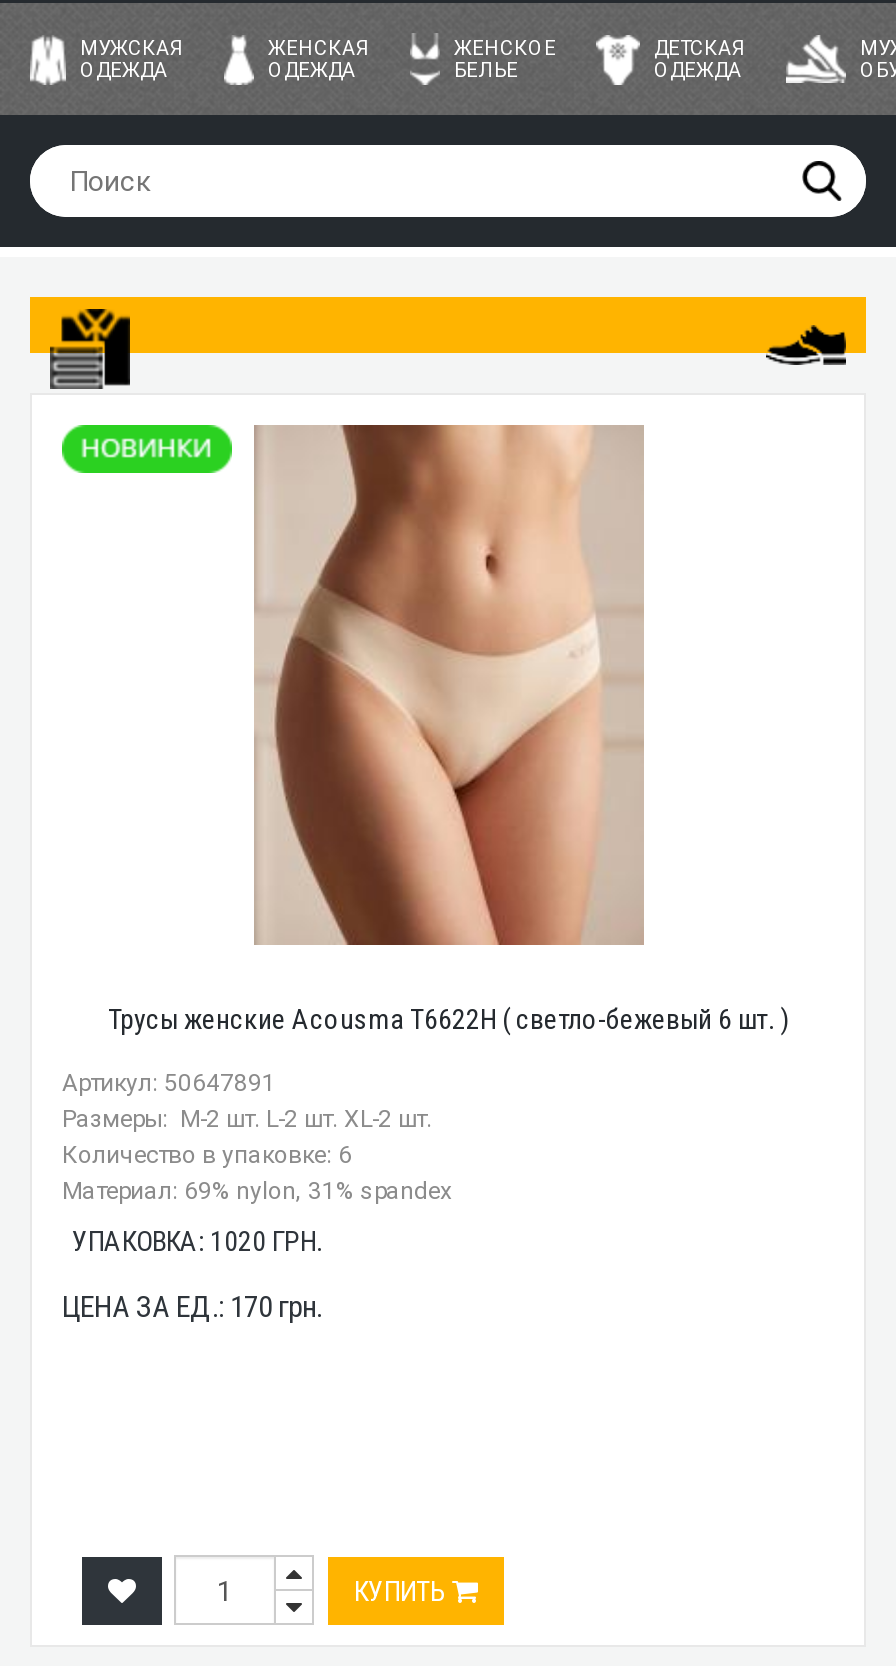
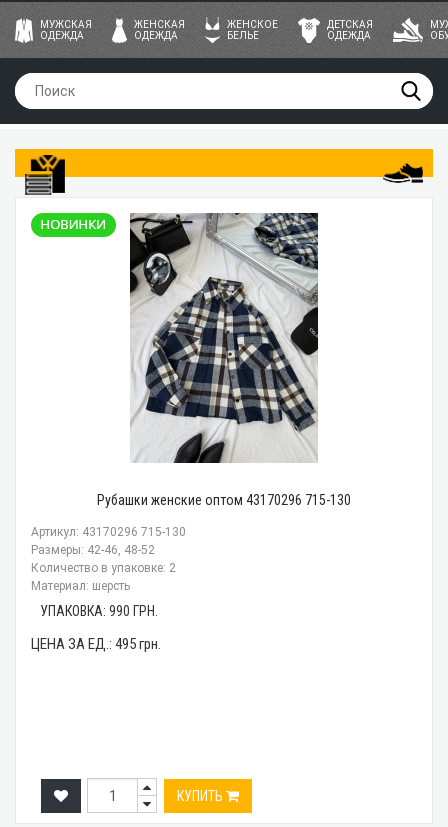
[108,423,788,1035] [image] | Трусы женские Acousma T6622H ( светло-бежевый 6 шт. ) -> [97,212,351,508] [image] | Рубашки женские оптом 43170296 715-130
[62,1069,452,1205] Артикул: 50647891 | Размеры: M-2 шт. L-2 шт. XL-2 шт. | Количество в упаковке: 6 | Материал: 69% nylon, 31% spandex -> [31,525,186,593] Артикул: 43170296 715-130 | Размеры: 42-46, 48-52 | Количество в упаковке: 2 | Материал: шерсть
[72,1225,322,1257] УПАКОВКА: 1020 ГРН. -> [39,603,157,619] УПАКОВКА: 990 ГРН.
[62,1289,322,1325] ЦЕНА ЗА ЕД.: 170 грн. -> [31,635,161,653] ЦЕНА ЗА ЕД.: 495 грн.

